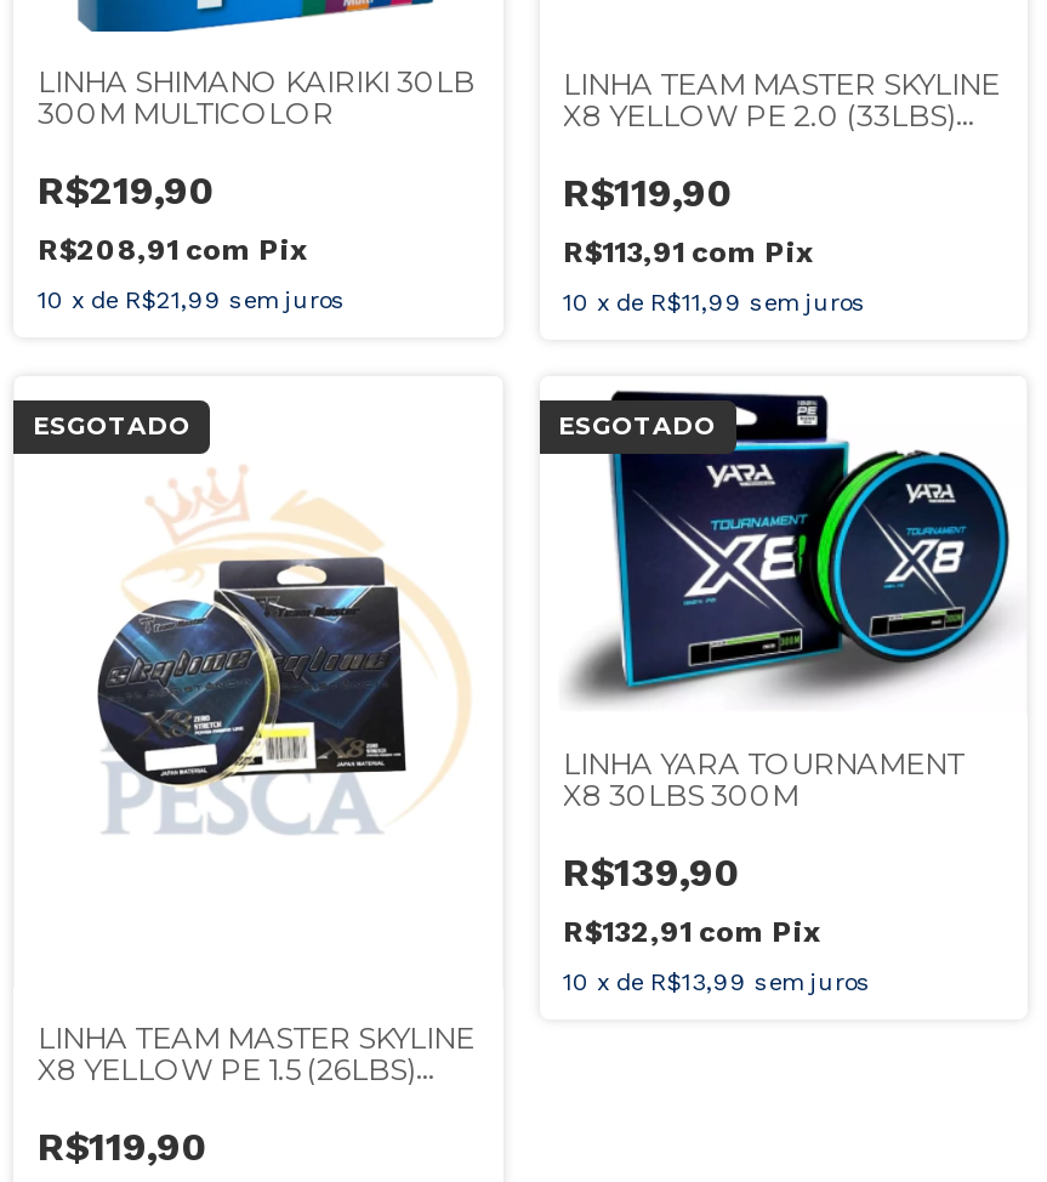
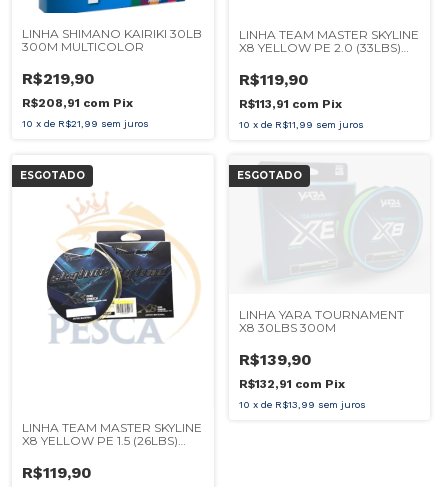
[571,388,1011,701] [image] -> [242,161,422,289] [image]

